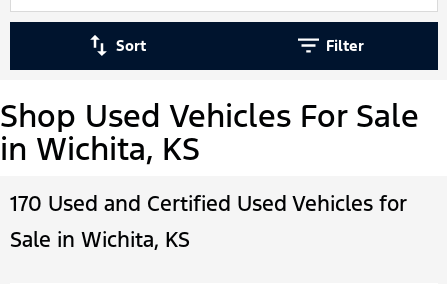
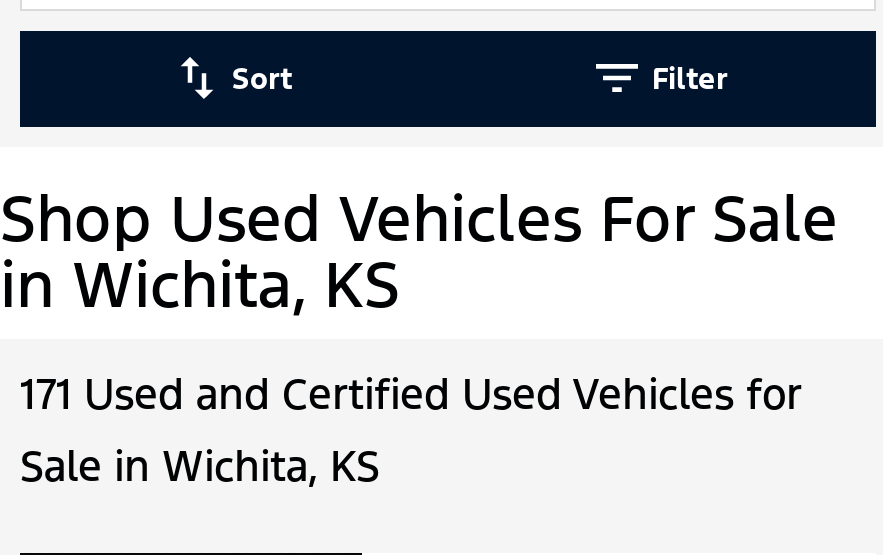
[10,190,407,217] 170 Used and Certified Used Vehicles for -> [20,366,802,420] 171 Used and Certified Used Vehicles for

